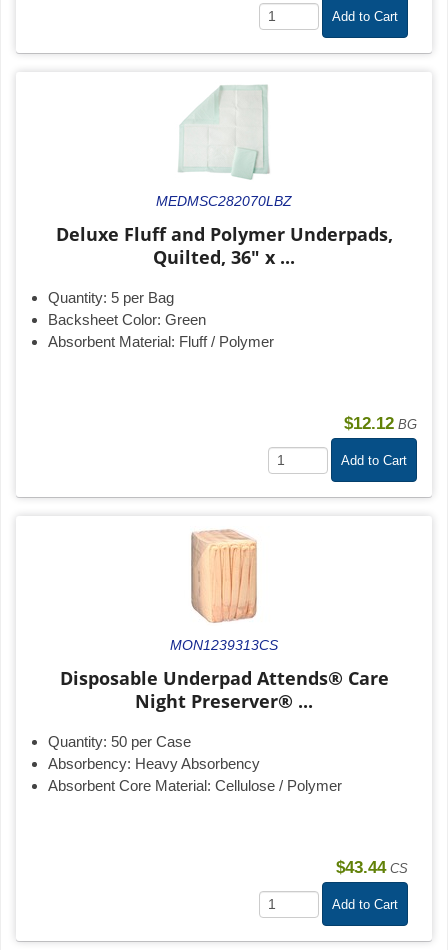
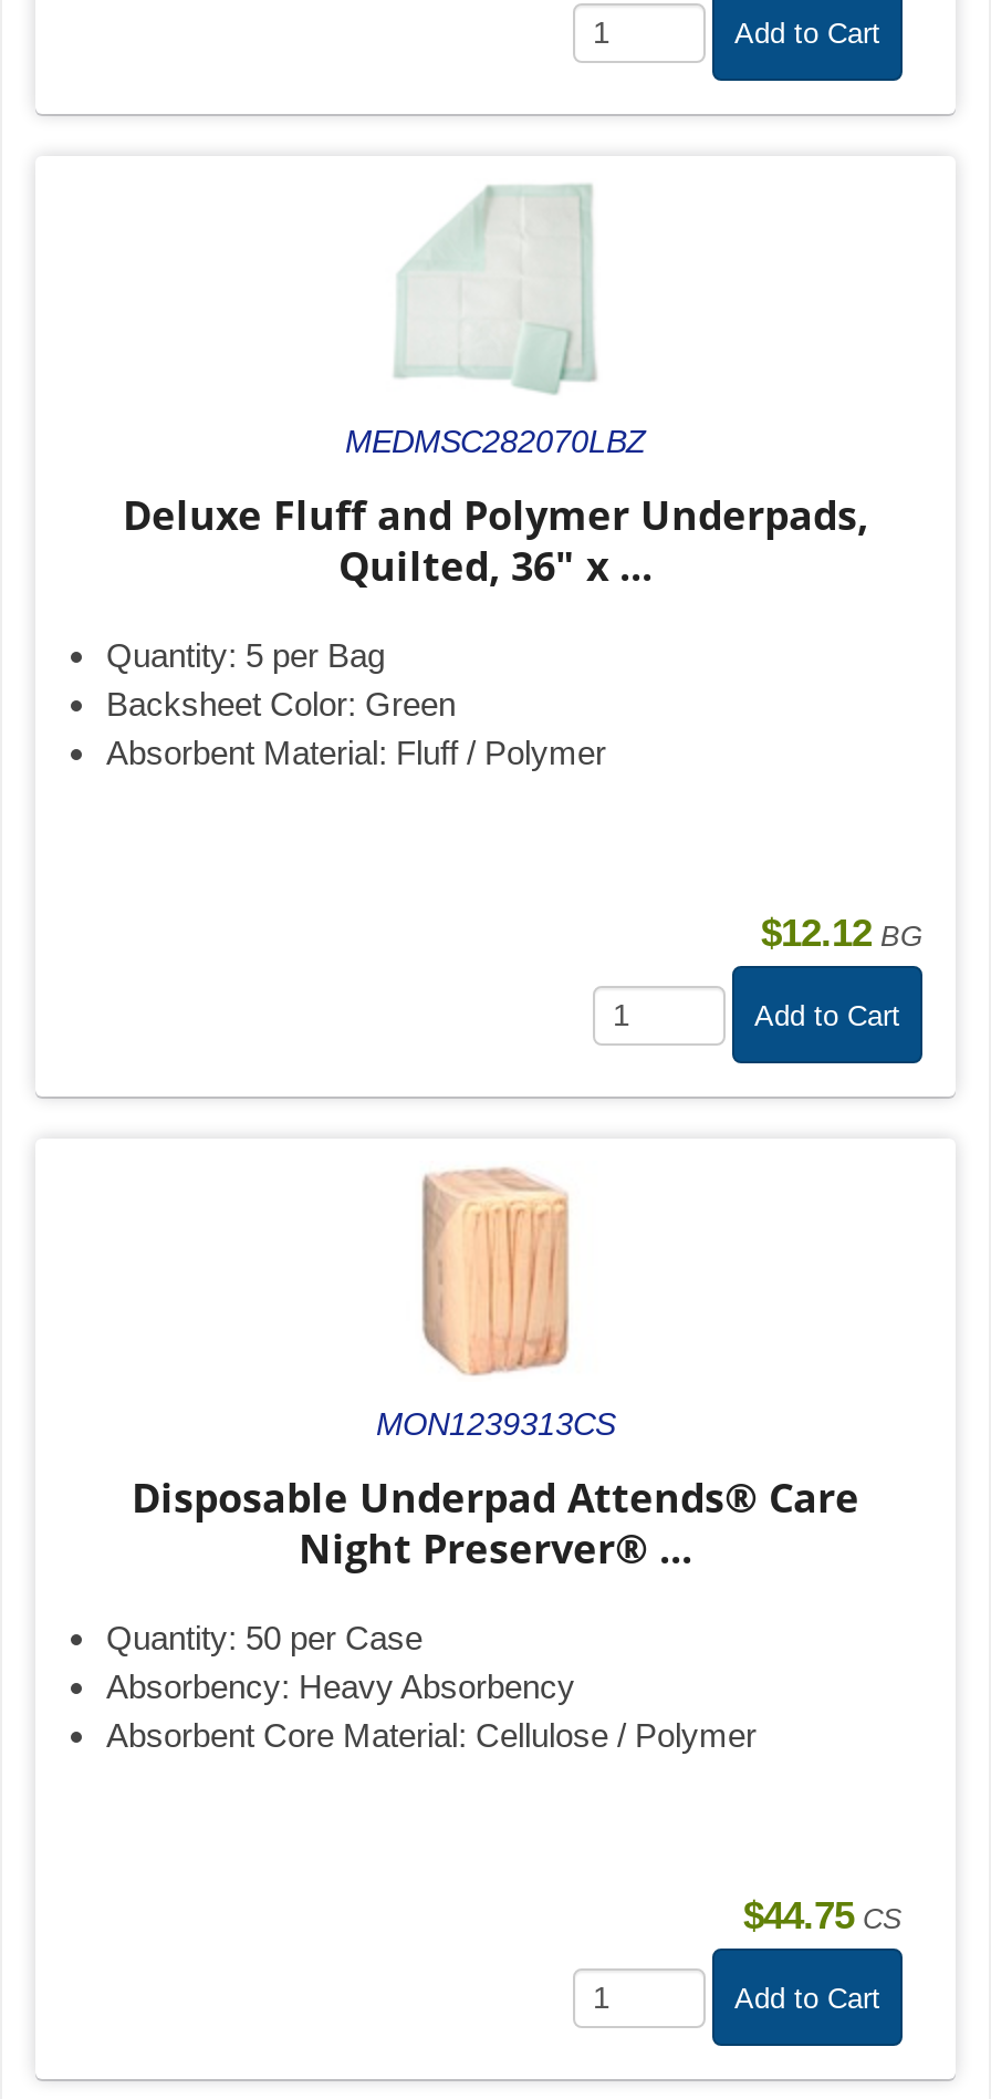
[336,857,408,877] $43.44 CS -> [743,1893,903,1937] $44.75 CS

